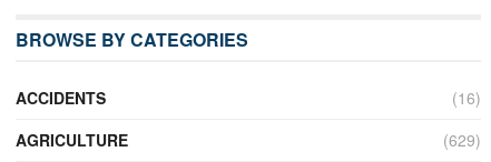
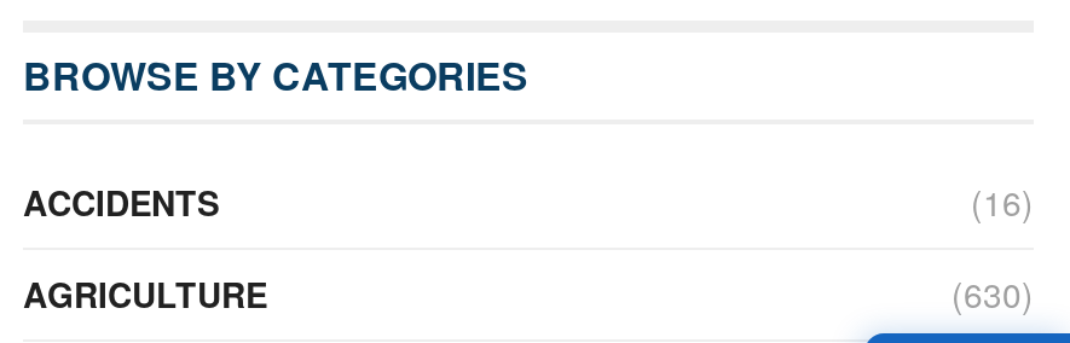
[443,129,481,151] (629) -> [952,271,1034,319] (630)

